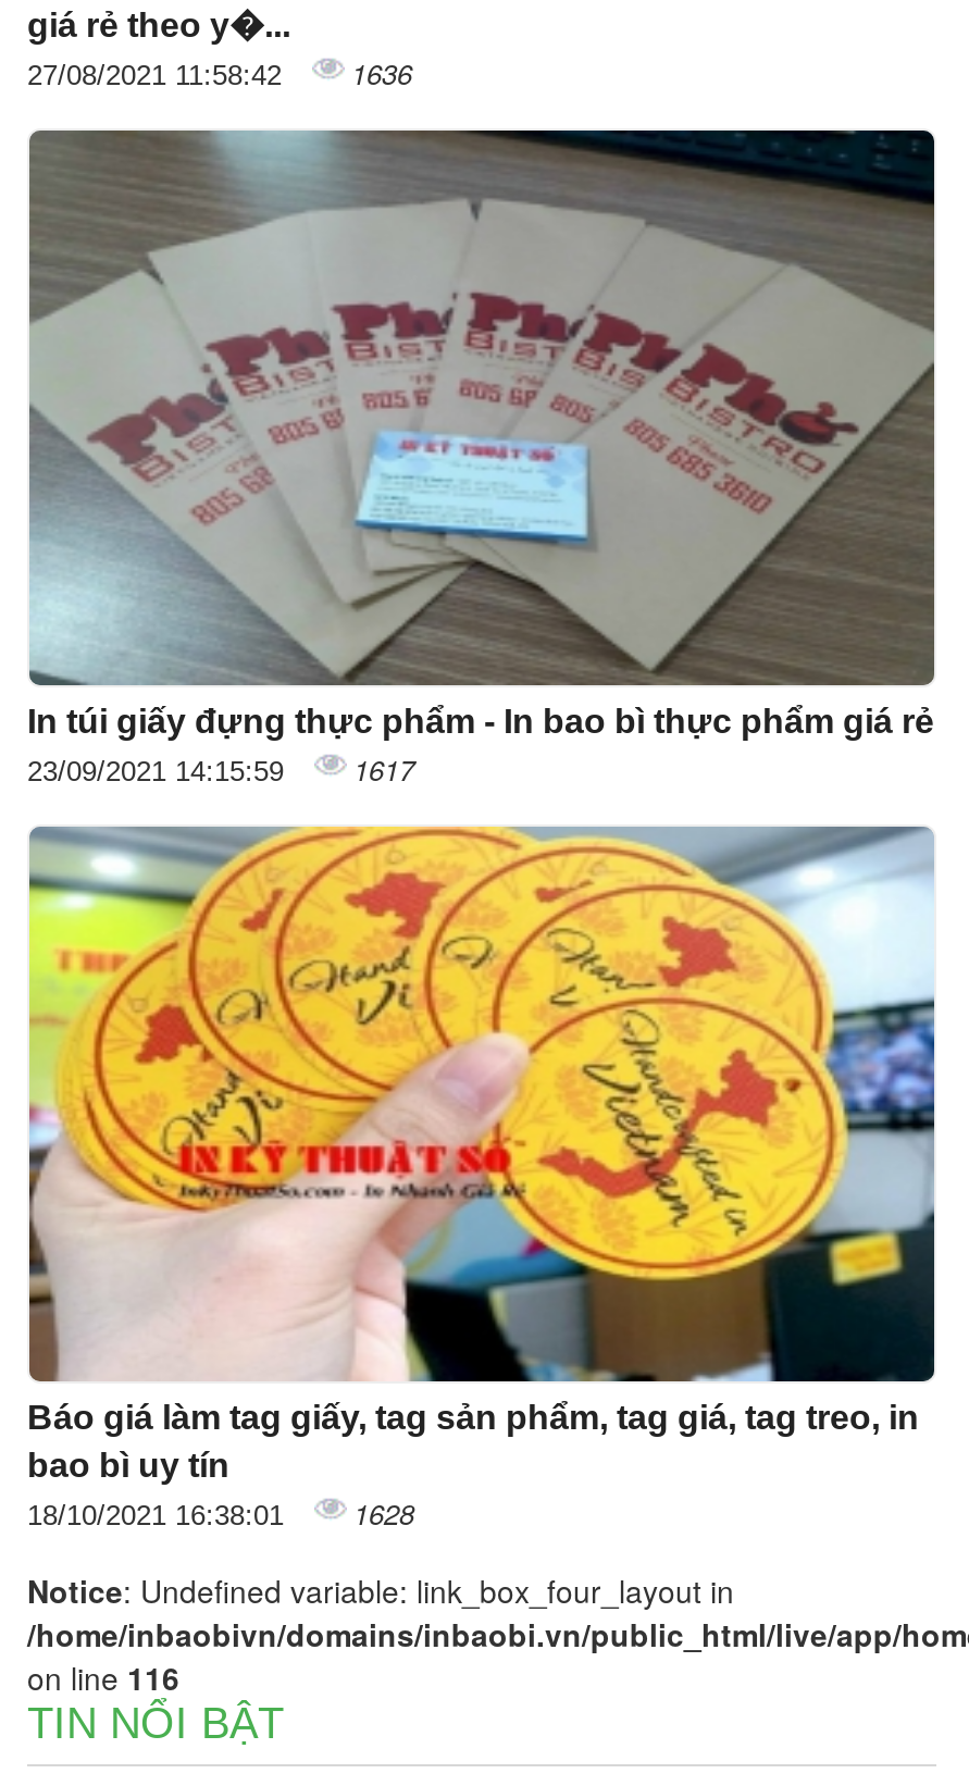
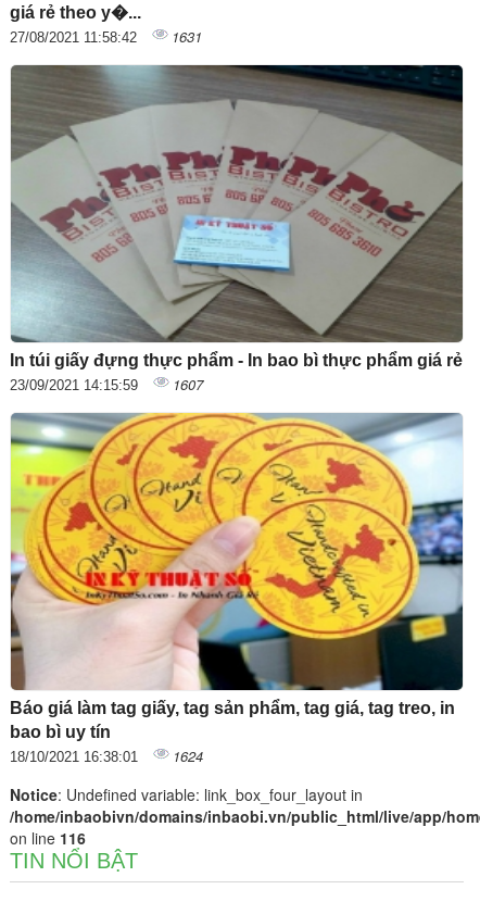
[351,52,412,94] 1636 -> [172,26,202,47] 1631
[353,749,414,790] 1617 -> [173,374,203,395] 1607
[353,1493,414,1534] 1628 -> [173,746,203,766] 1624

